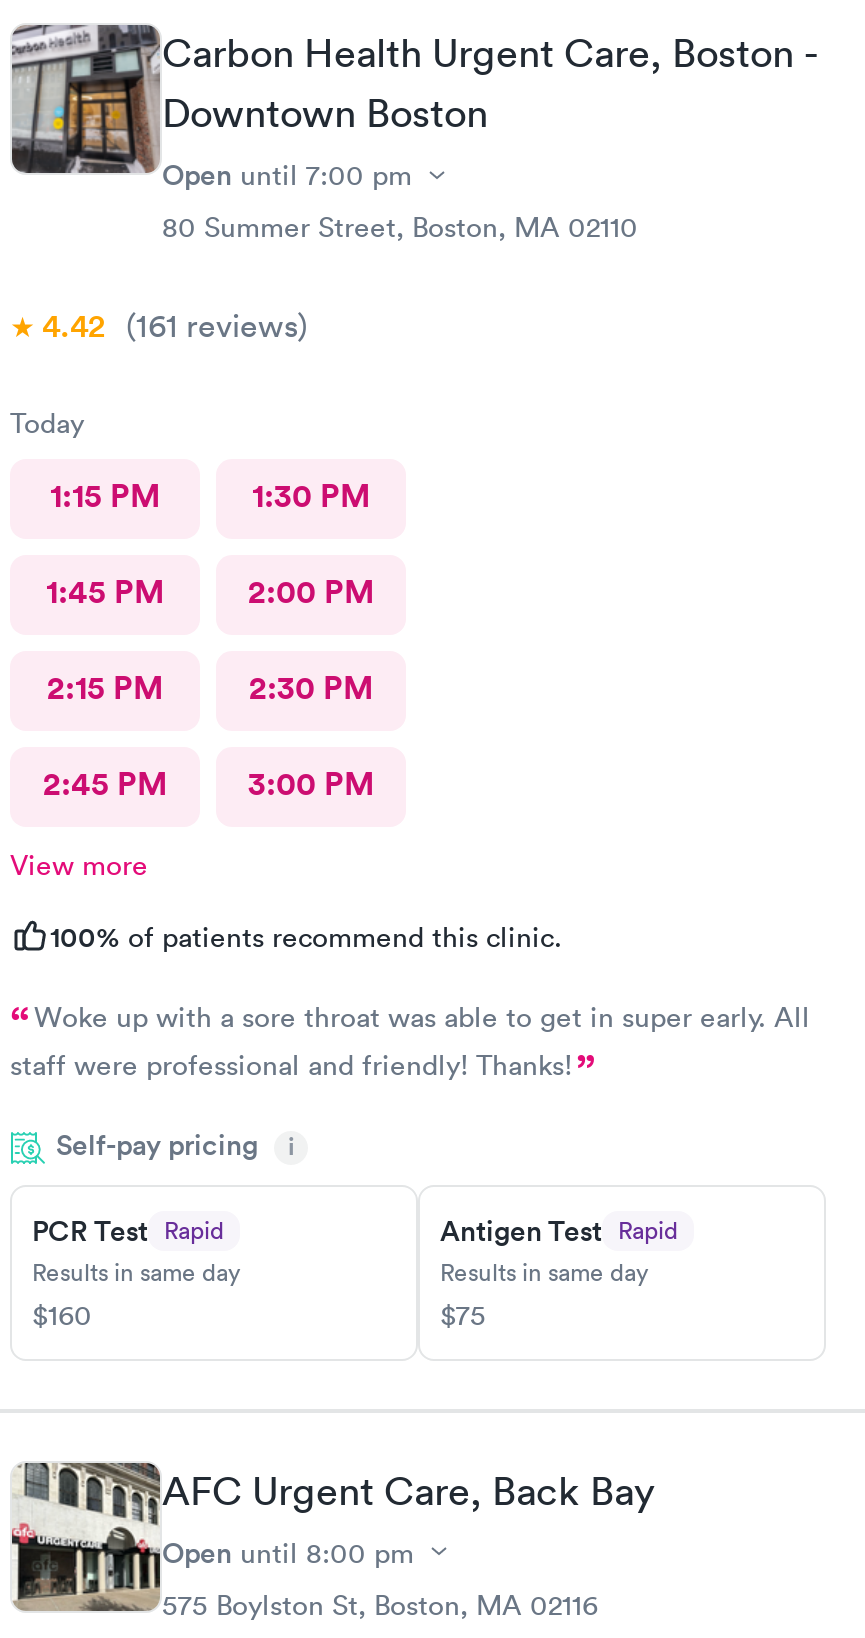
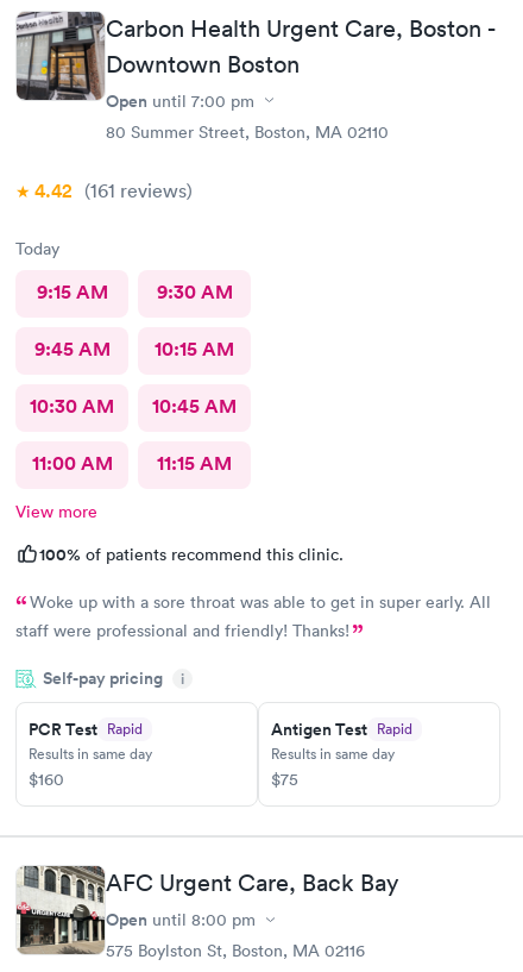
[50,475,370,517] 1:15 PM | 1:30 PM -> [36,279,232,304] 9:15 AM | 9:30 AM
[46,571,374,613] 1:45 PM | 2:00 PM -> [34,336,234,361] 9:45 AM | 10:15 AM
[47,667,373,709] 2:15 PM | 2:30 PM -> [30,393,237,418] 10:30 AM | 10:45 AM
[43,763,374,805] 2:45 PM | 3:00 PM -> [31,450,232,475] 11:00 AM | 11:15 AM

